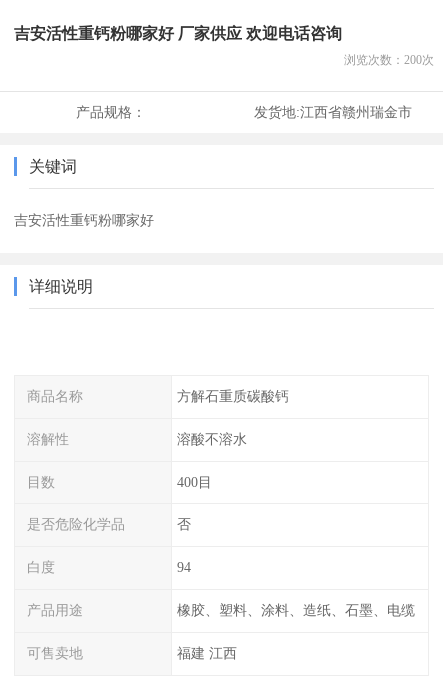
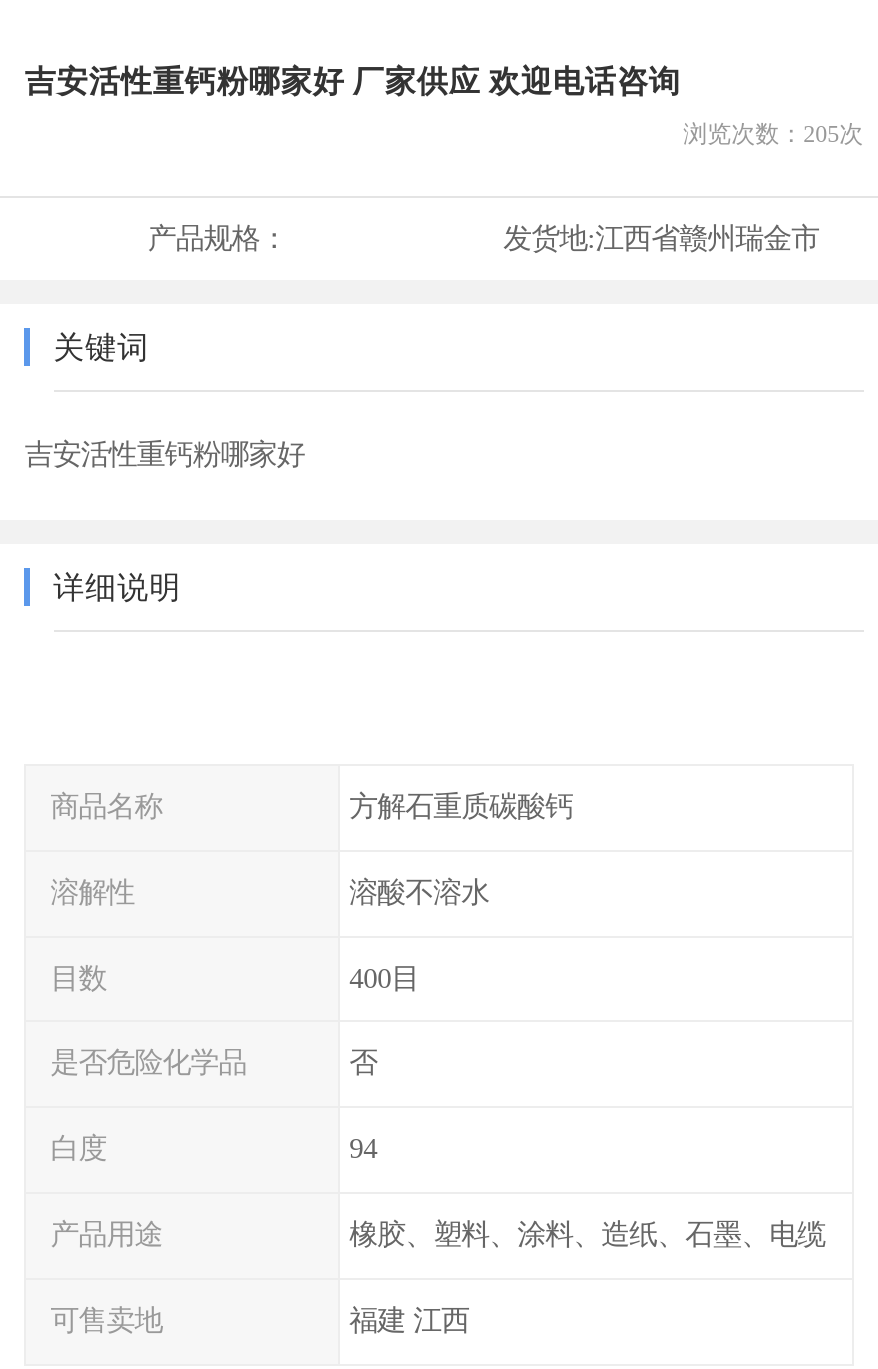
[344,53,434,67] 浏览次数：200次 -> [683,120,863,148] 浏览次数：205次

